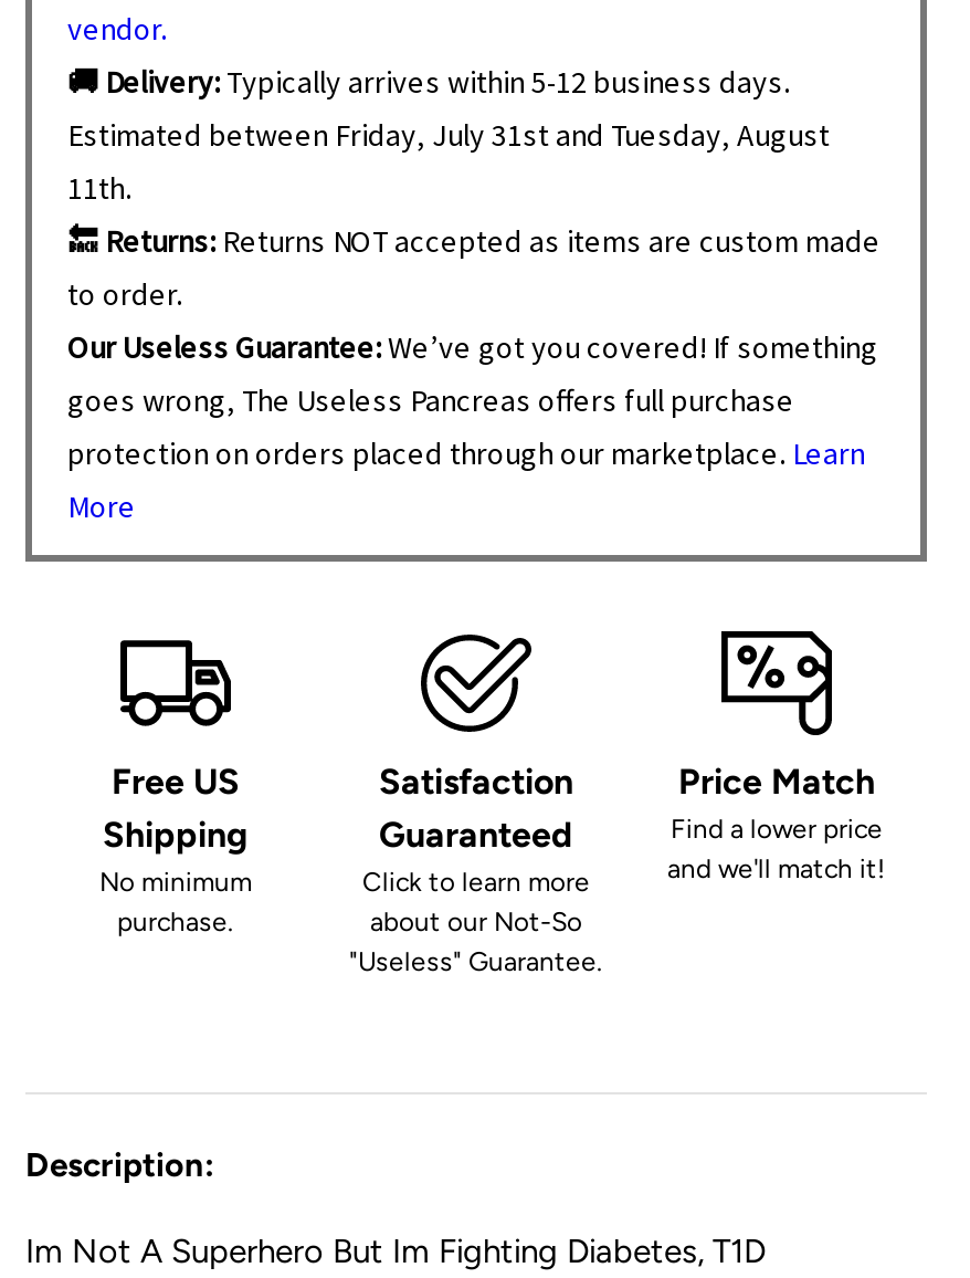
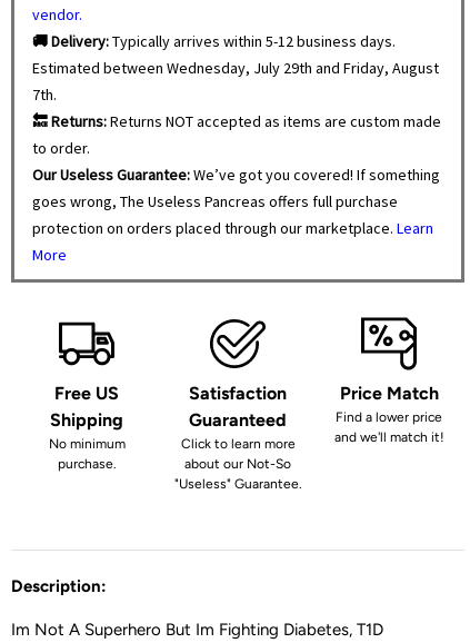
[67,114,830,207] Estimated between Friday, July 31st and Tuesday, August | 11th. -> [32,57,439,104] Estimated between Wednesday, July 29th and Friday, August | 7th.

